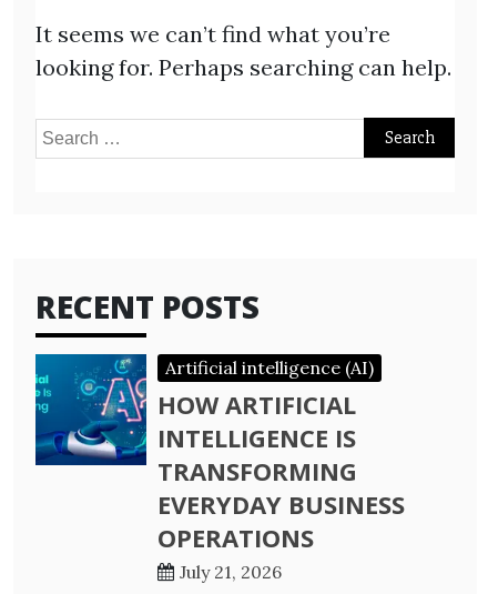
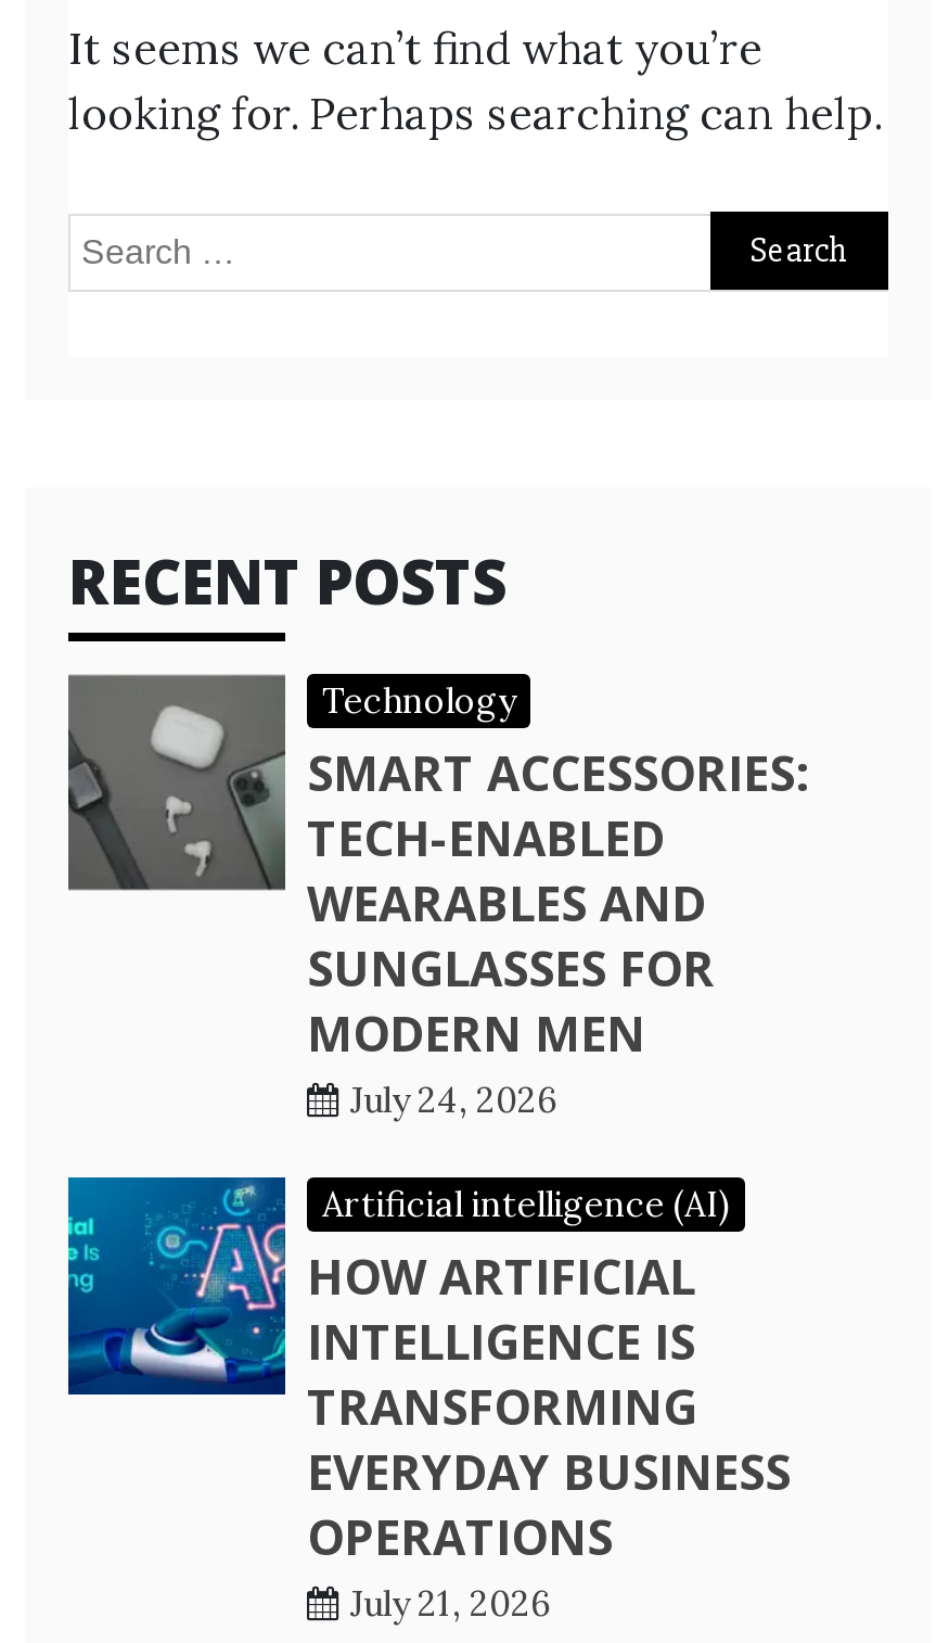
none -> [66,674,808,1121] [image] | Technology | SMART ACCESSORIES: | TECH-ENABLED | WEARABLES AND | SUNGLASSES FOR | MODERN MEN | July 24, 2026

